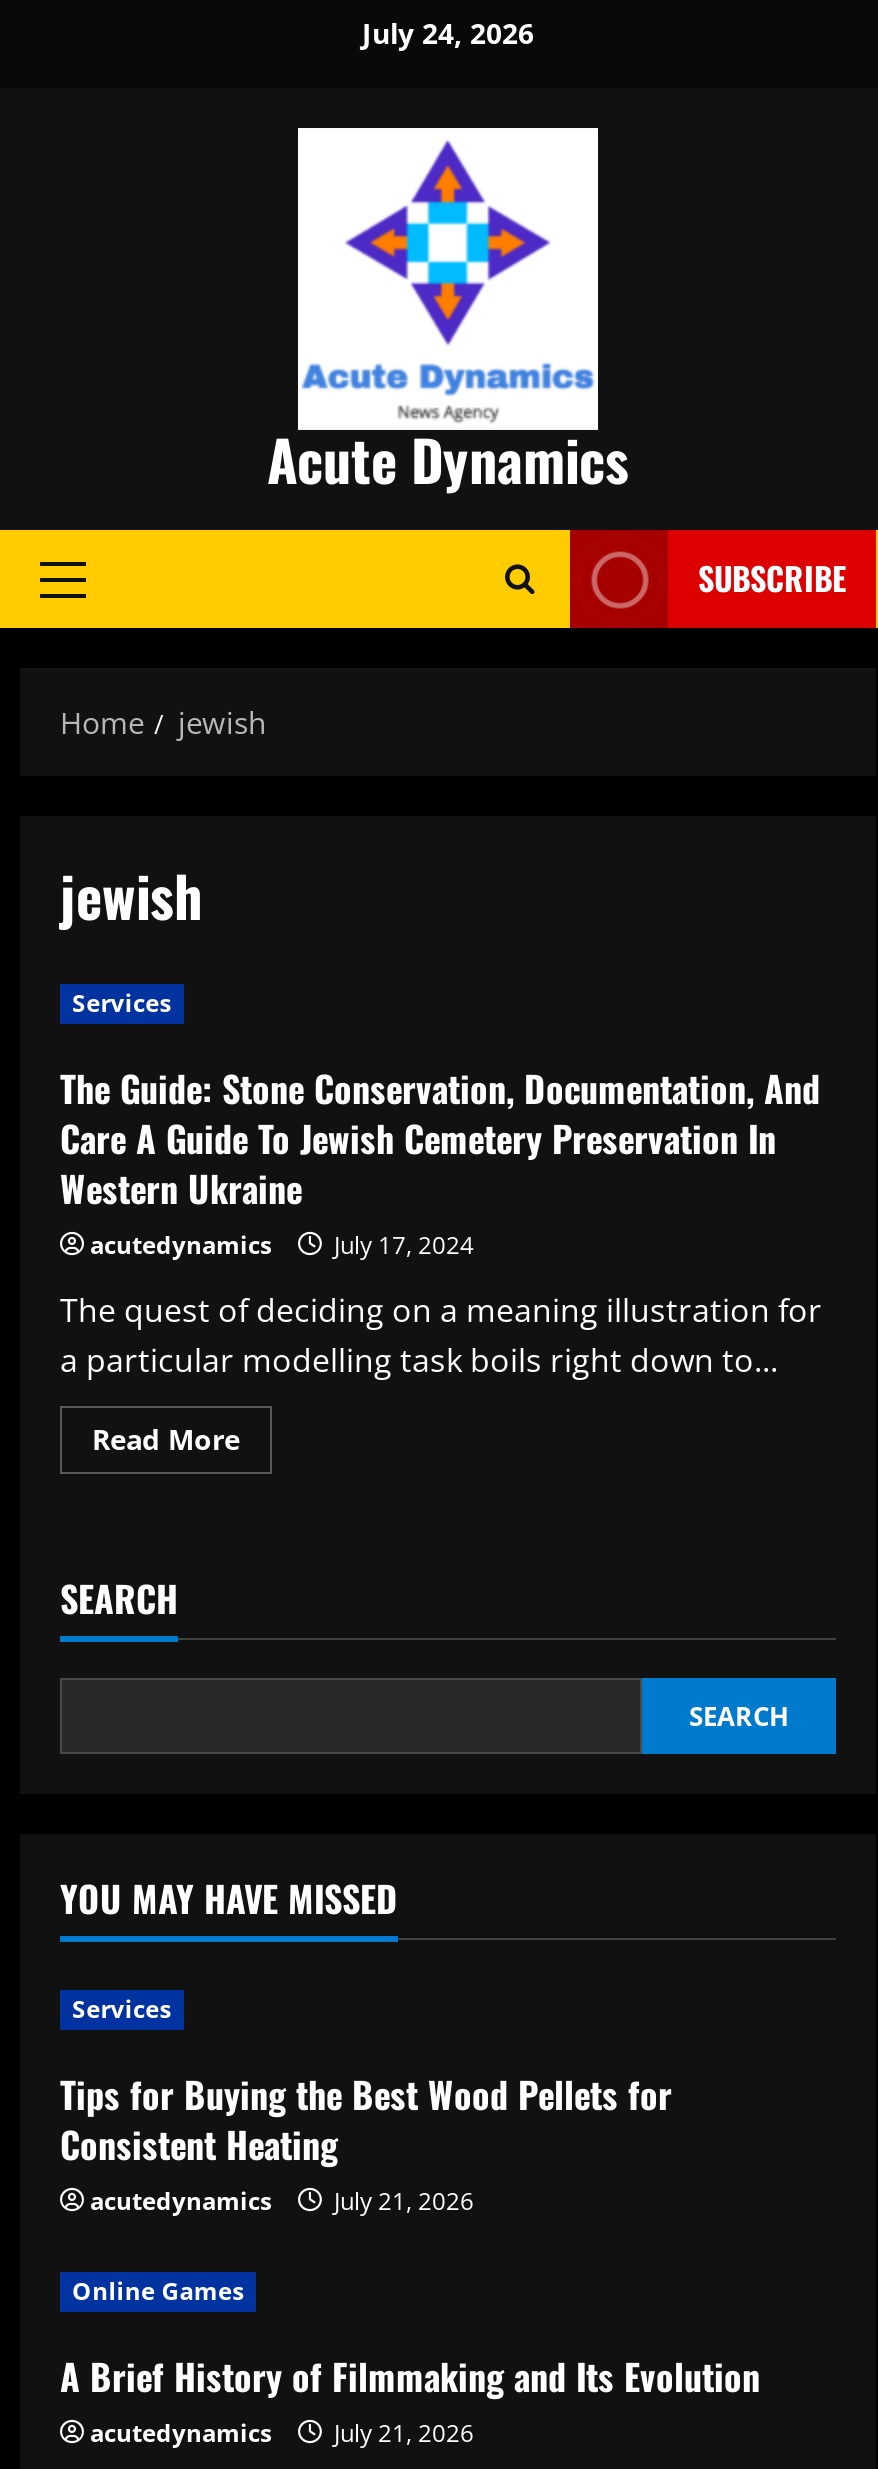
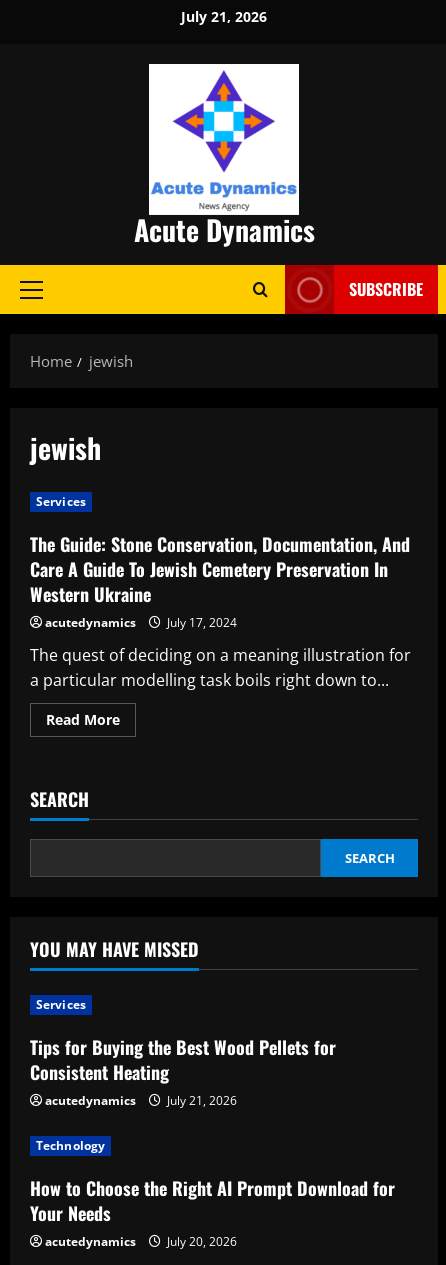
[362,14,534,52] July 24, 2026 -> [181,7,267,26] July 21, 2026
[72,2274,244,2308] Online Games -> [36,1137,105,1154] Technology
[60,2350,760,2402] A Brief History of Filmmaking and Its Evolution -> [30,1175,395,1226] How to Choose the Right AI Prompt Download for | Your Needs
[90,2416,474,2450] acutedynamics July 21, 2026 -> [45,1233,237,1250] acutedynamics July 20, 2026

